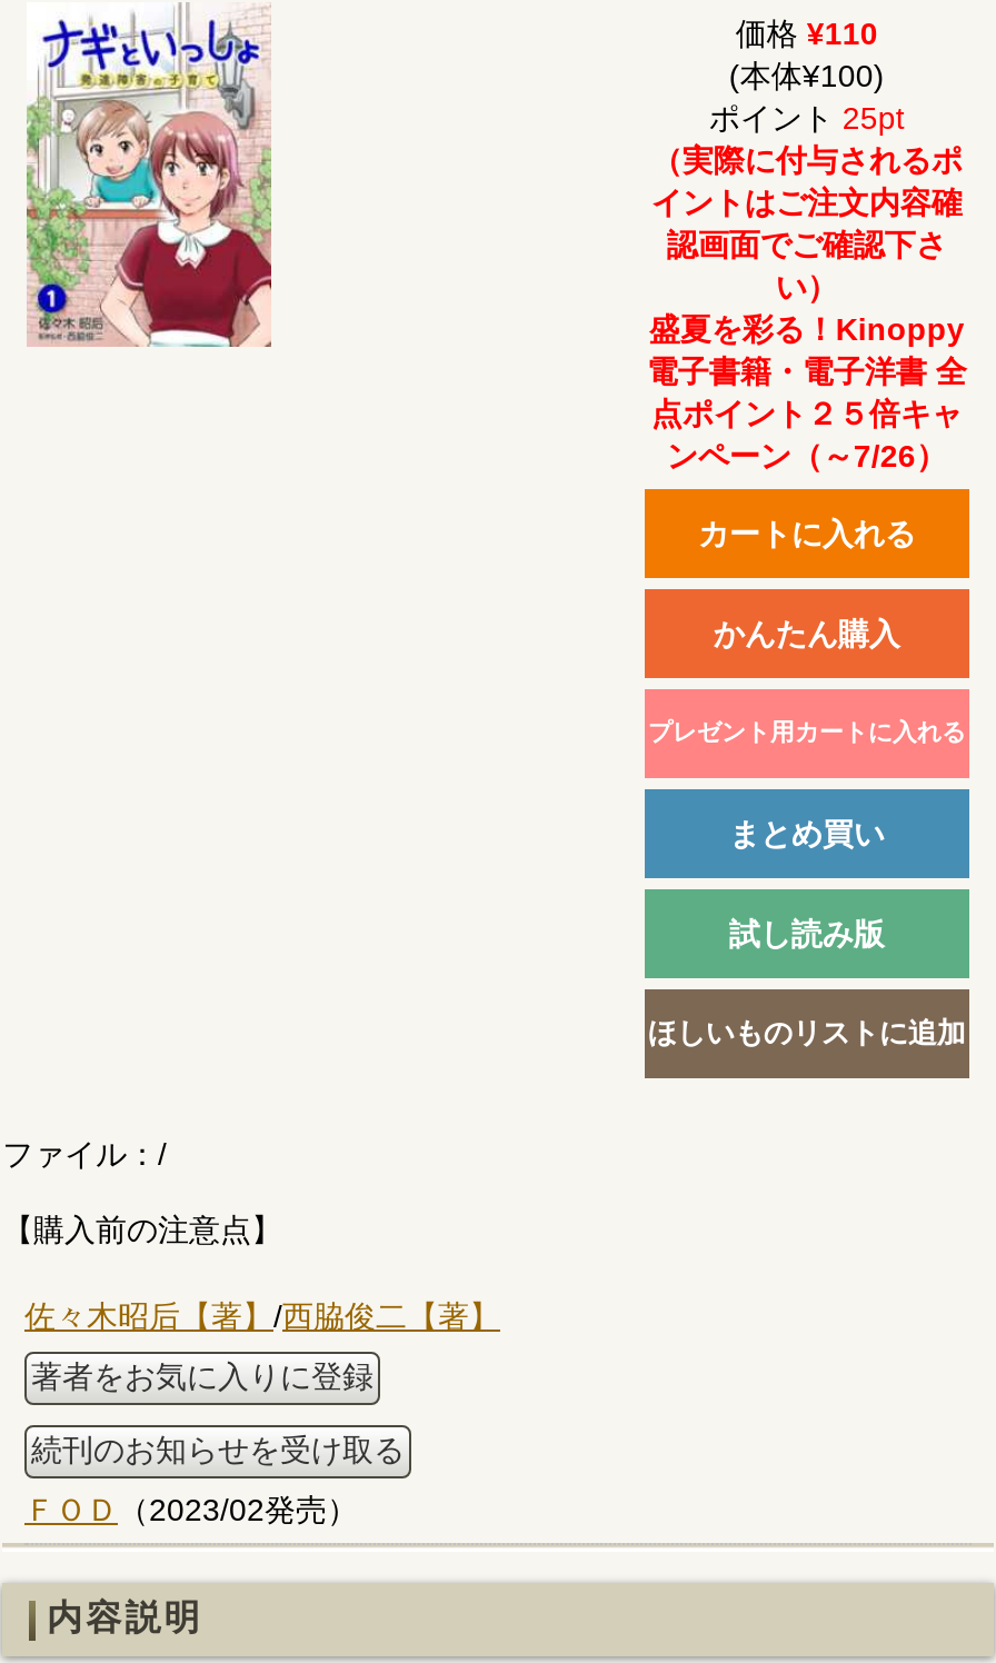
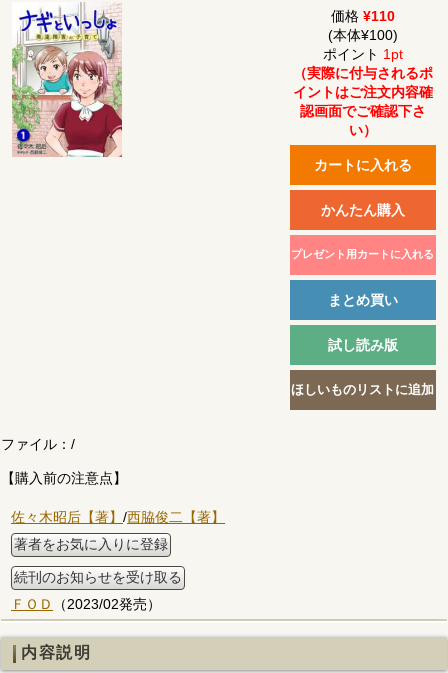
[709,100,904,135] ポイント25pt -> [323,46,403,62] ポイント1pt
[647,311,967,473] 盛夏を彩る！Kinoppy | 電子書籍・電子洋書 全 | 点ポイント２５倍キャ | ンペーン（～7/26） -> none

